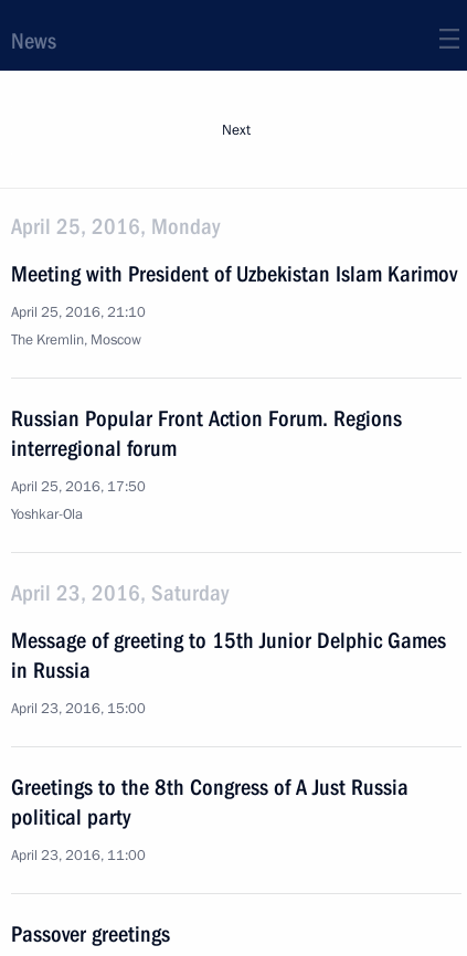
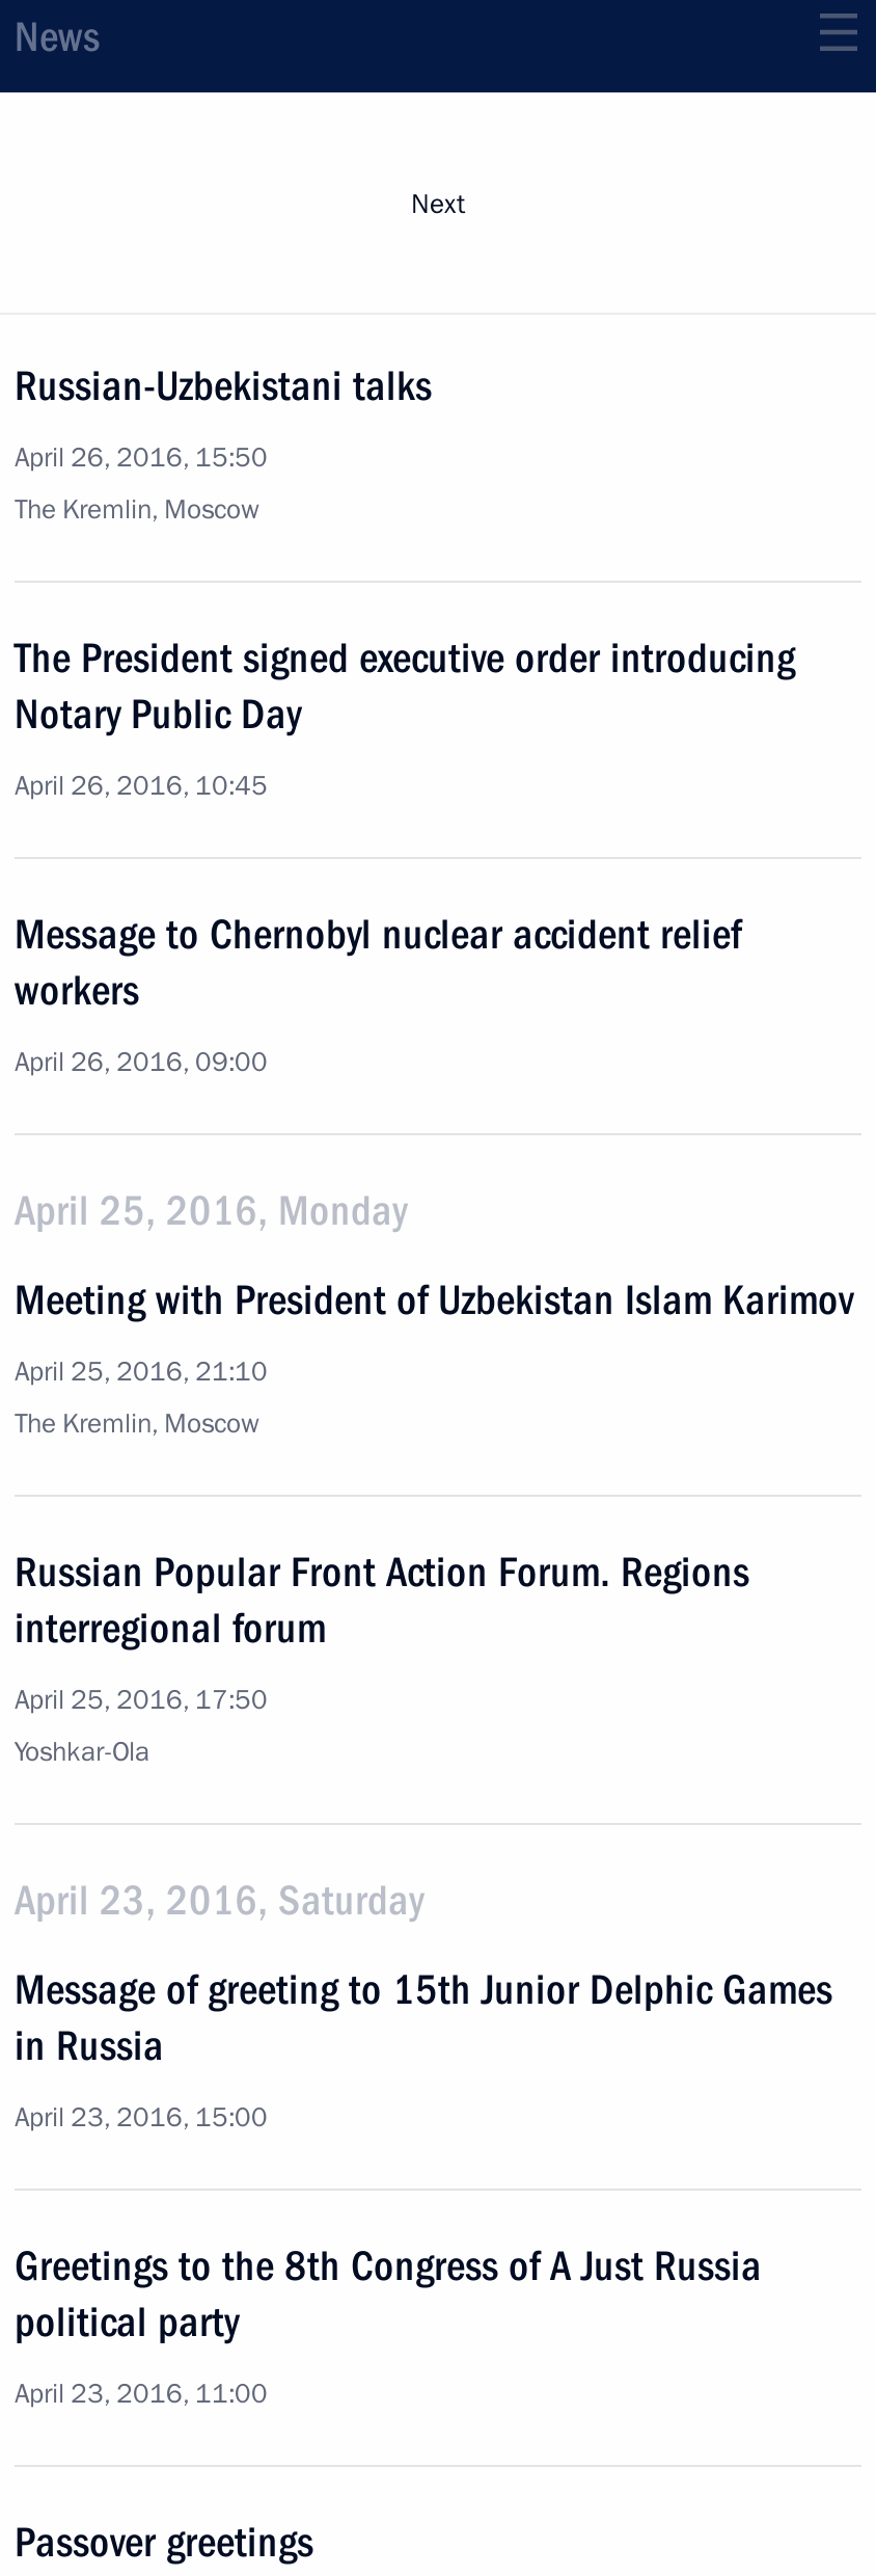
none -> [15,360,795,1081] Russian-Uzbekistani talks | April 26, 2016, 15:50 | The Kremlin, Moscow | The President signed executive order introducing | Notary Public Day | April 26, 2016, 10:45 | Message to Chernobyl nuclear accident relief | workers | April 26, 2016, 09:00

